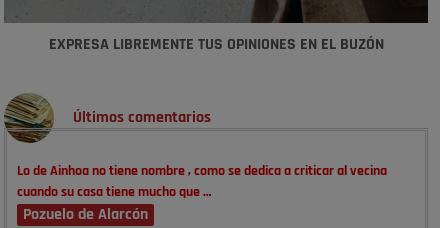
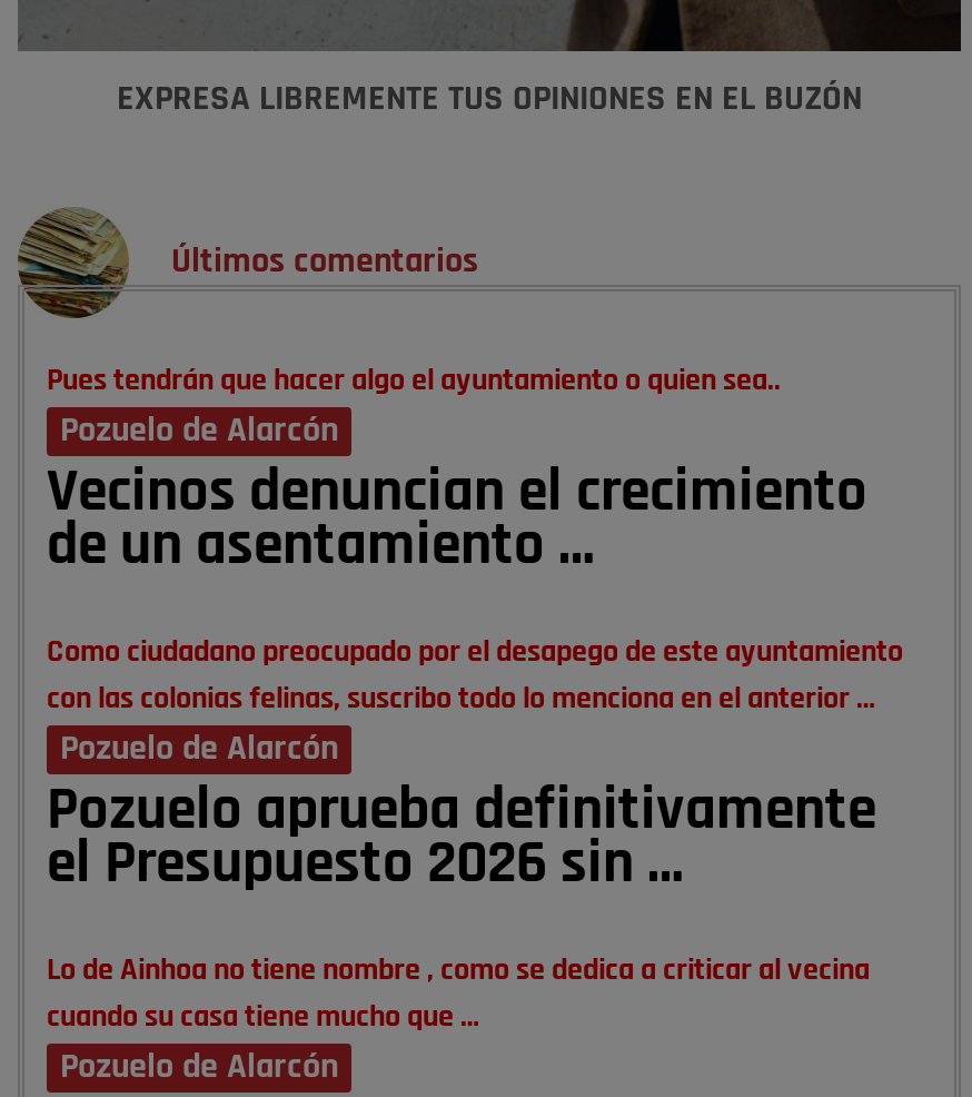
none -> [47,366,903,897] Pues tendrán que hacer algo el ayuntamiento o quien sea.. | Pozuelo de Alarcón | Vecinos denuncian el crecimiento | de un asentamiento … | Como ciudadano preocupado por el desapego de este ayuntamiento | con las colonias felinas, suscribo todo lo menciona en el anterior … | Pozuelo de Alarcón | Pozuelo aprueba definitivamente | el Presupuesto 2026 sin …

